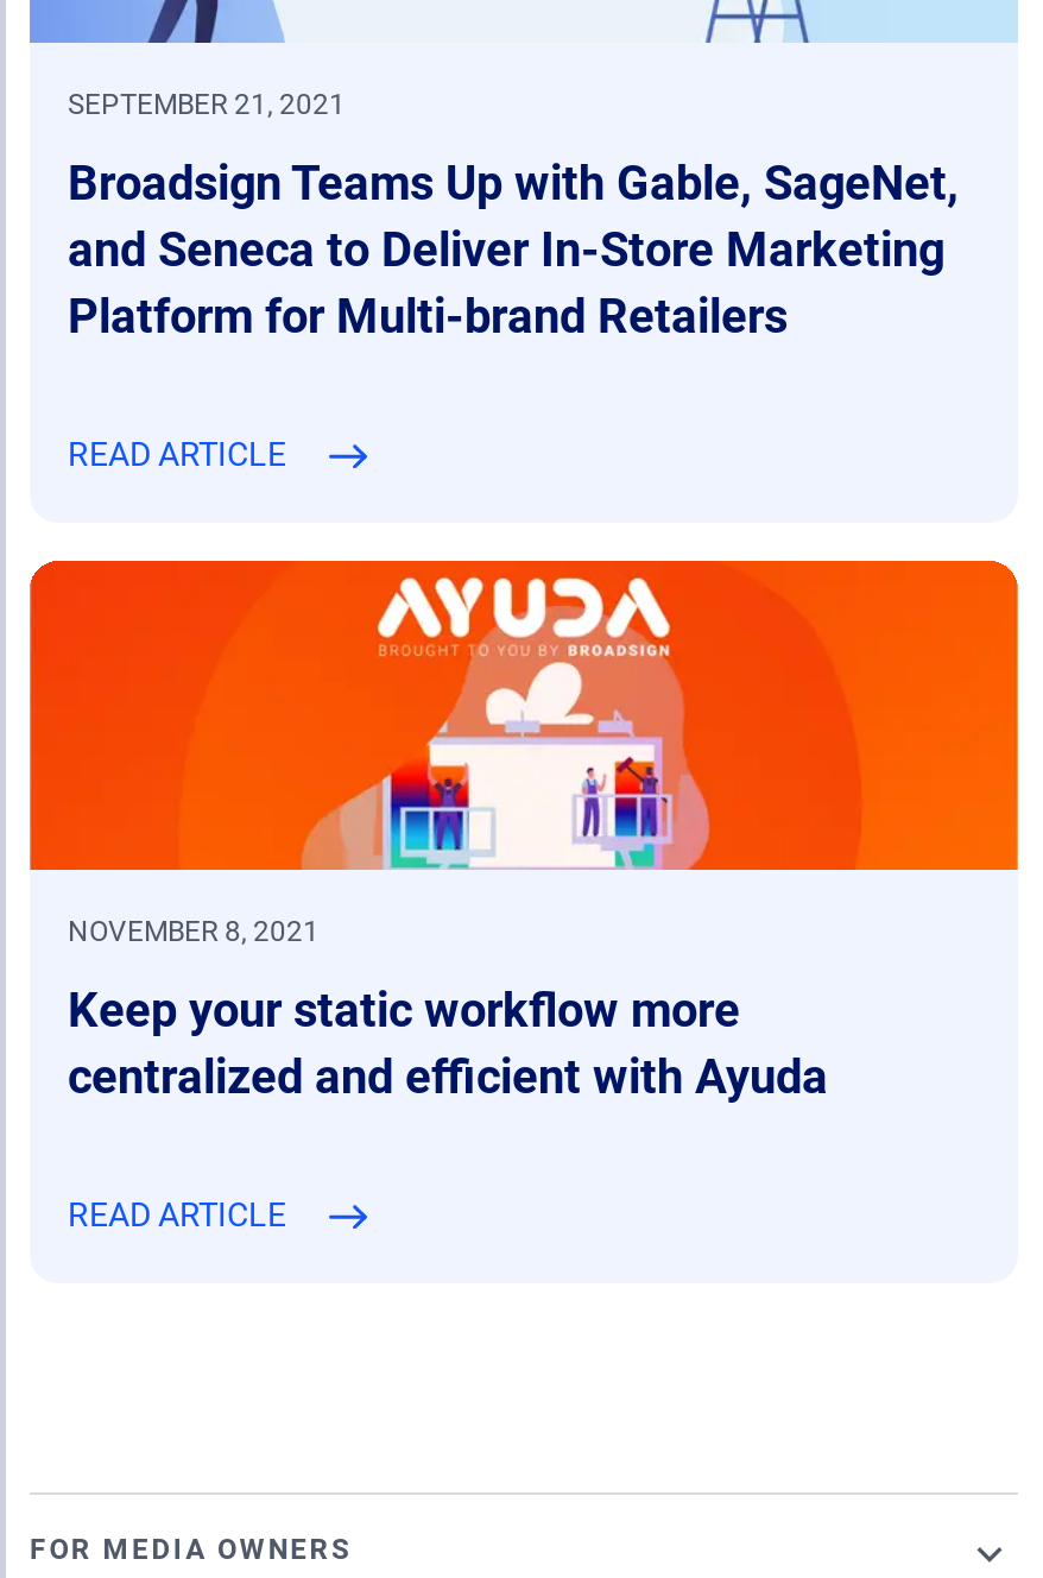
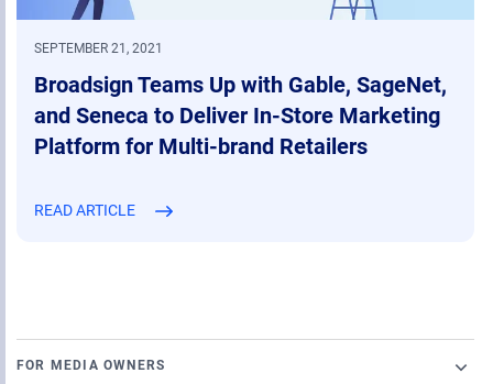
[27,558,1020,1235] [image] | NOVEMBER 8, 2021 | Keep your static workflow more | centralized and efficient with Ayuda | READ ARTICLE -> none

